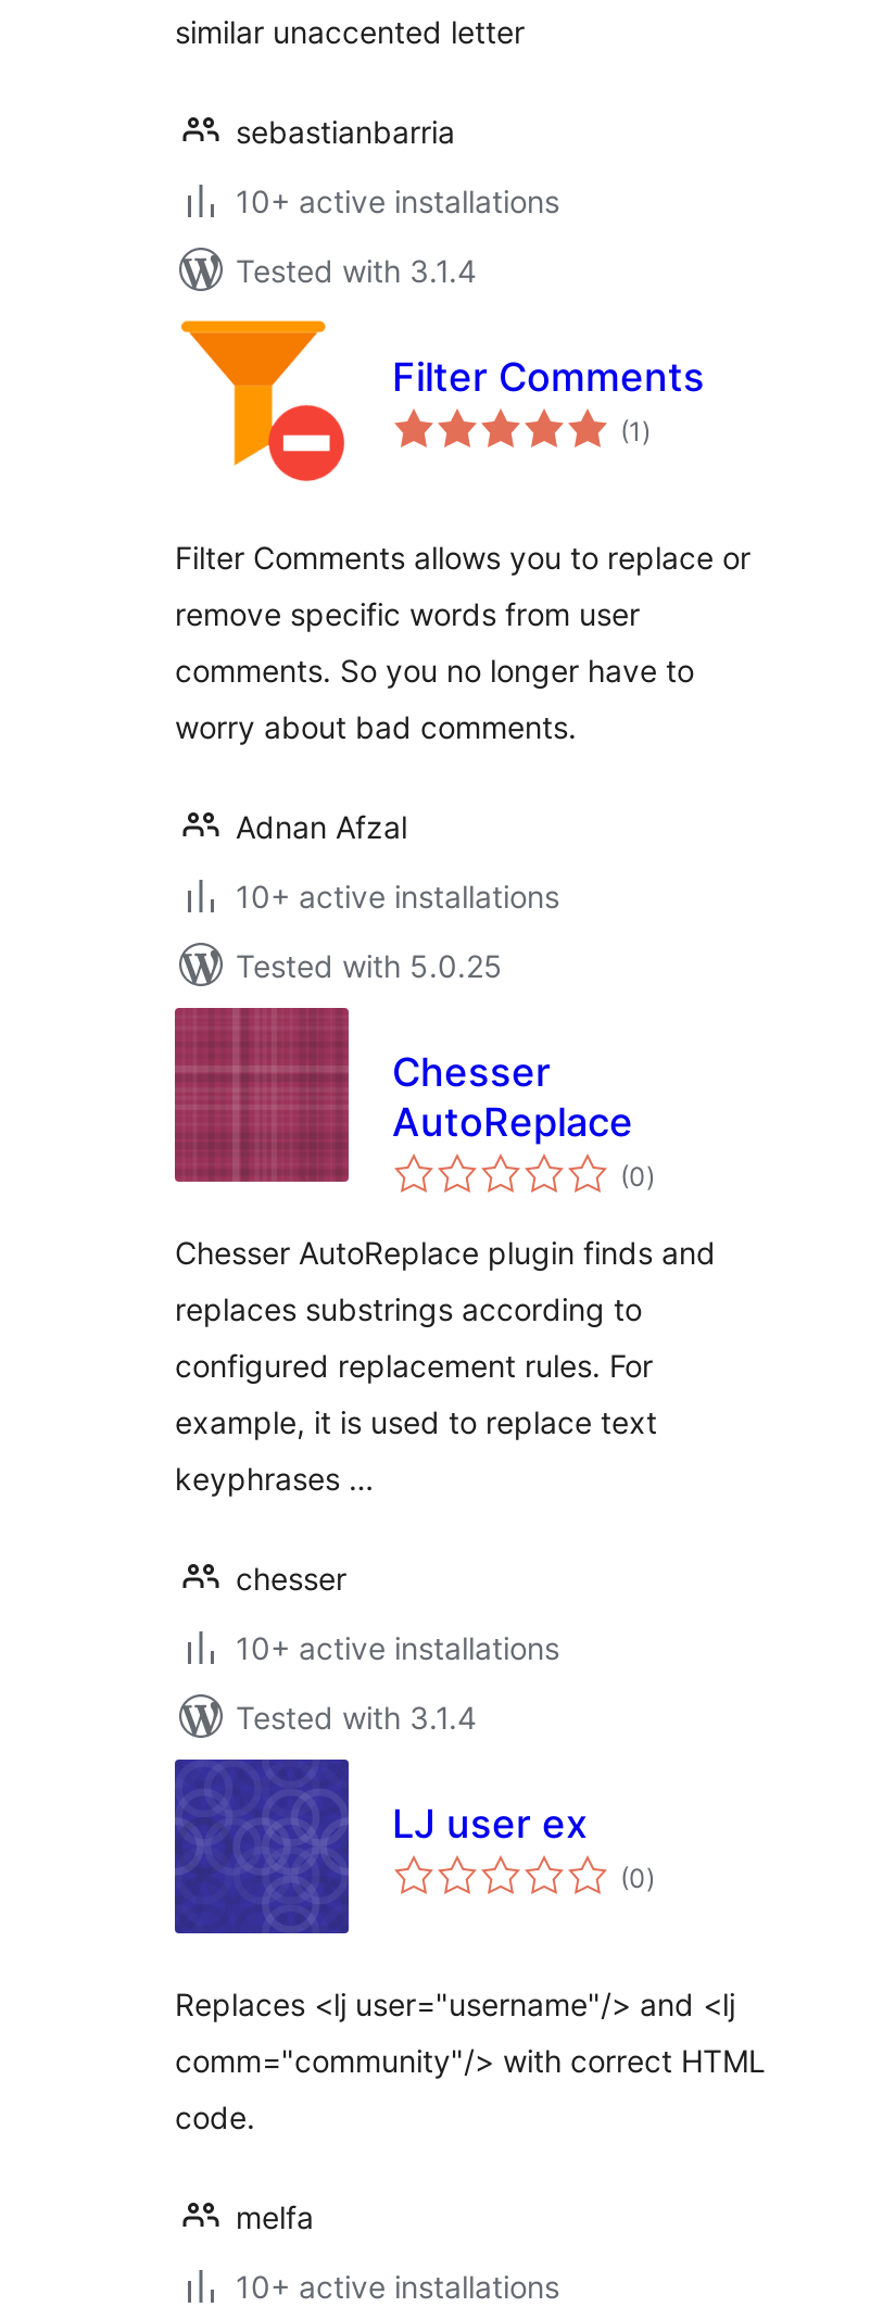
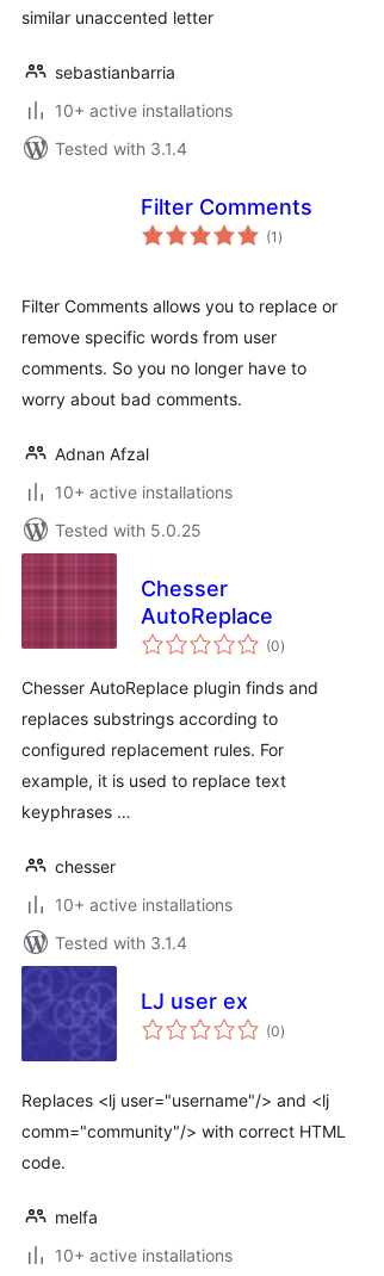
[179,317,346,484] [image] -> none

